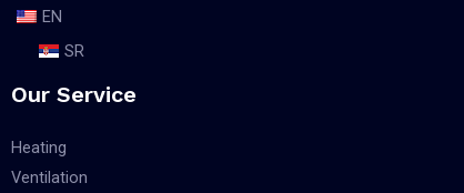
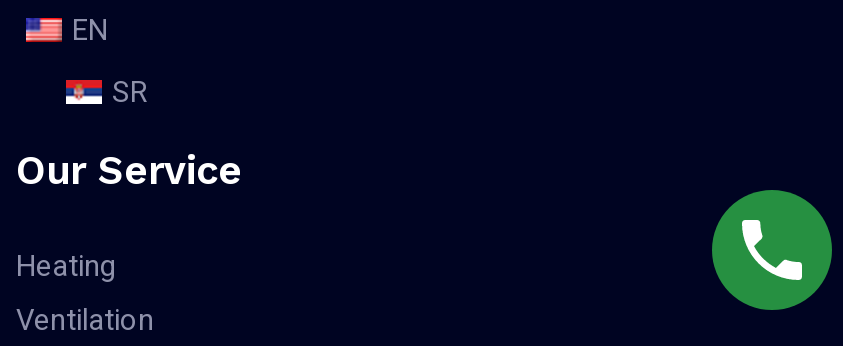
none -> [710,188,834,312] [image]

